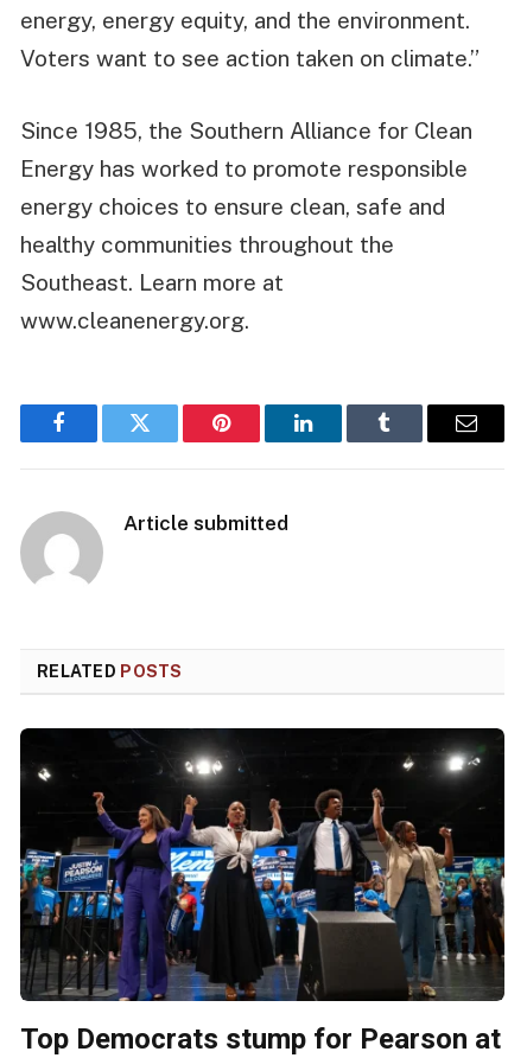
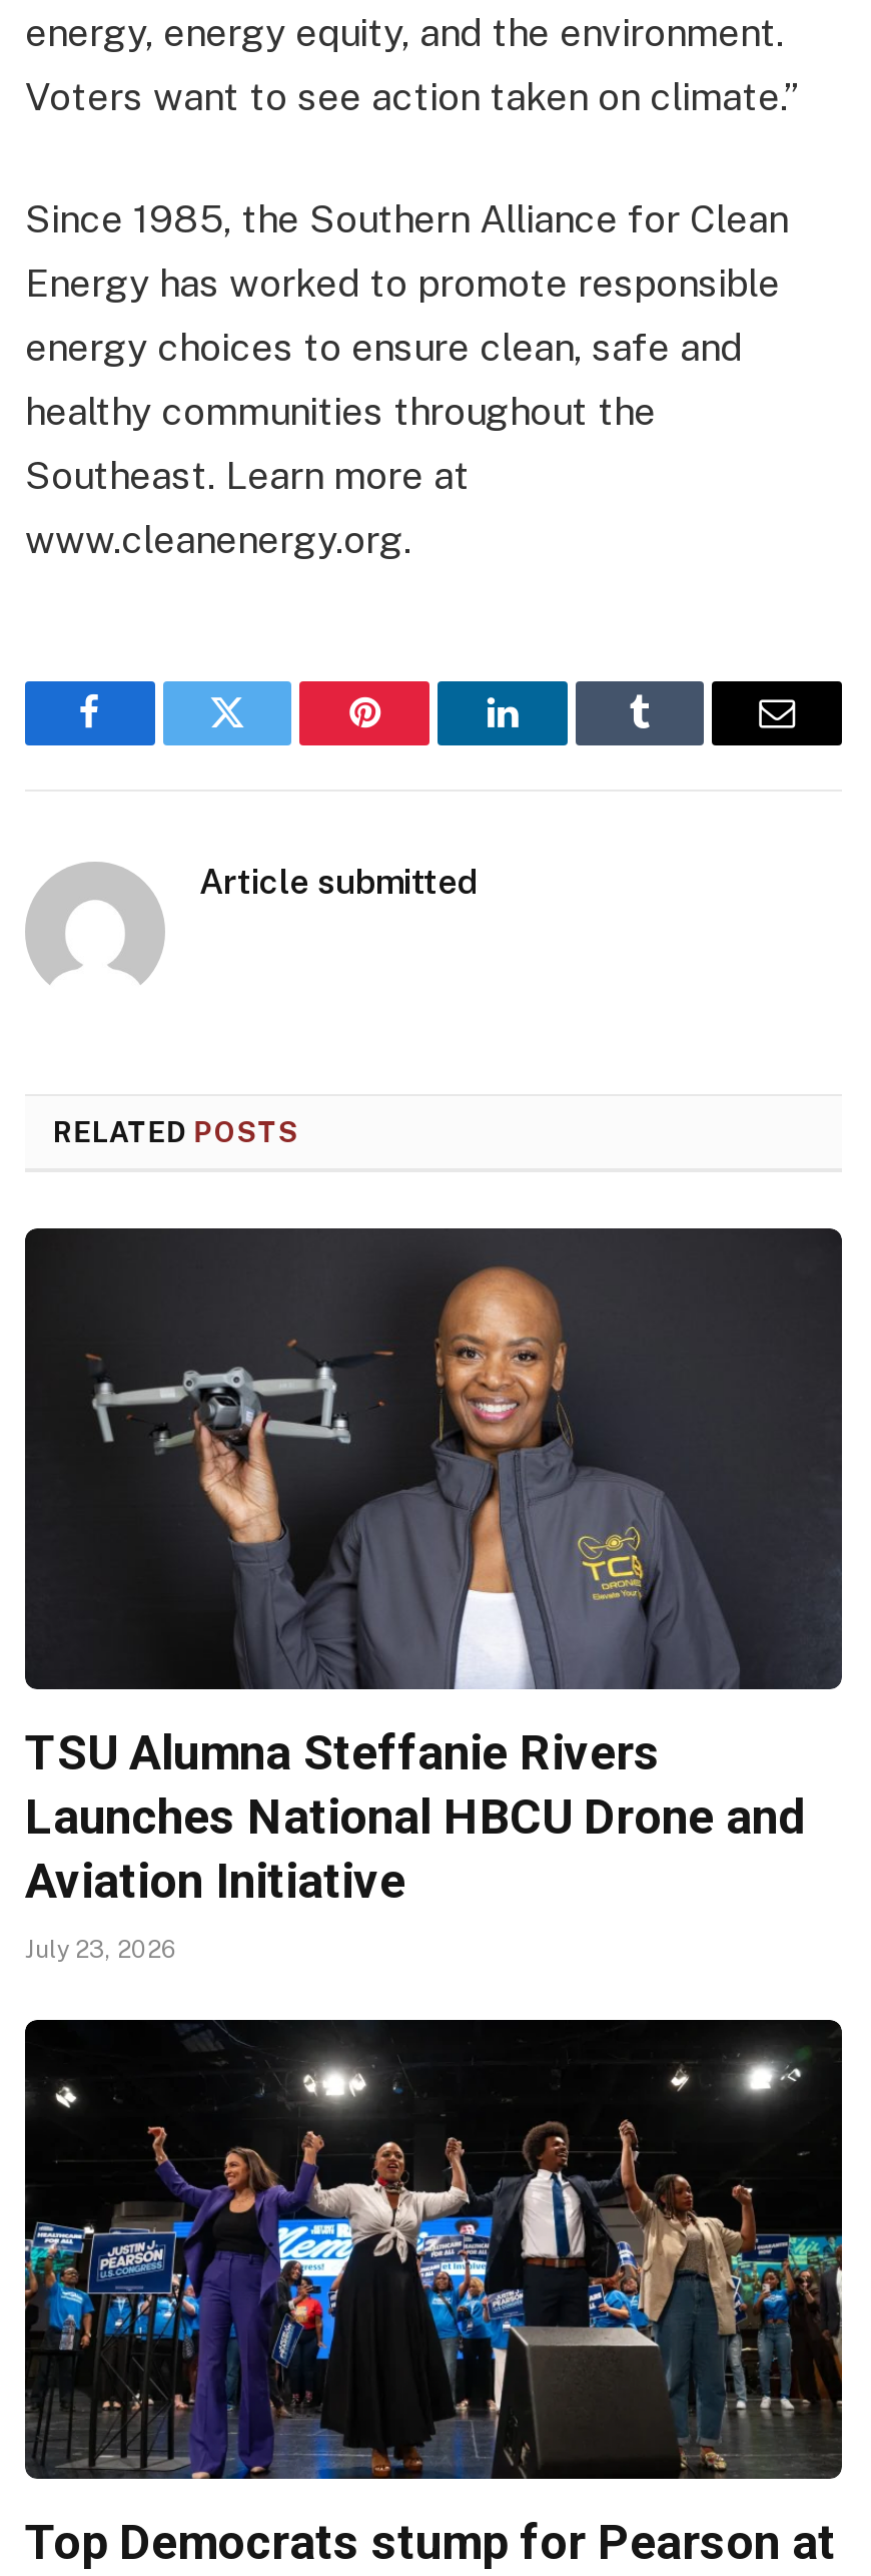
none -> [25,1230,842,1964] [image] | TSU Alumna Steffanie Rivers | Launches National HBCU Drone and | Aviation Initiative | July 23, 2026

